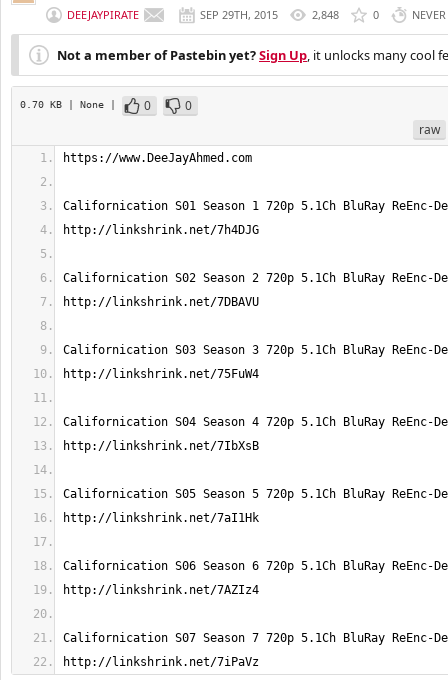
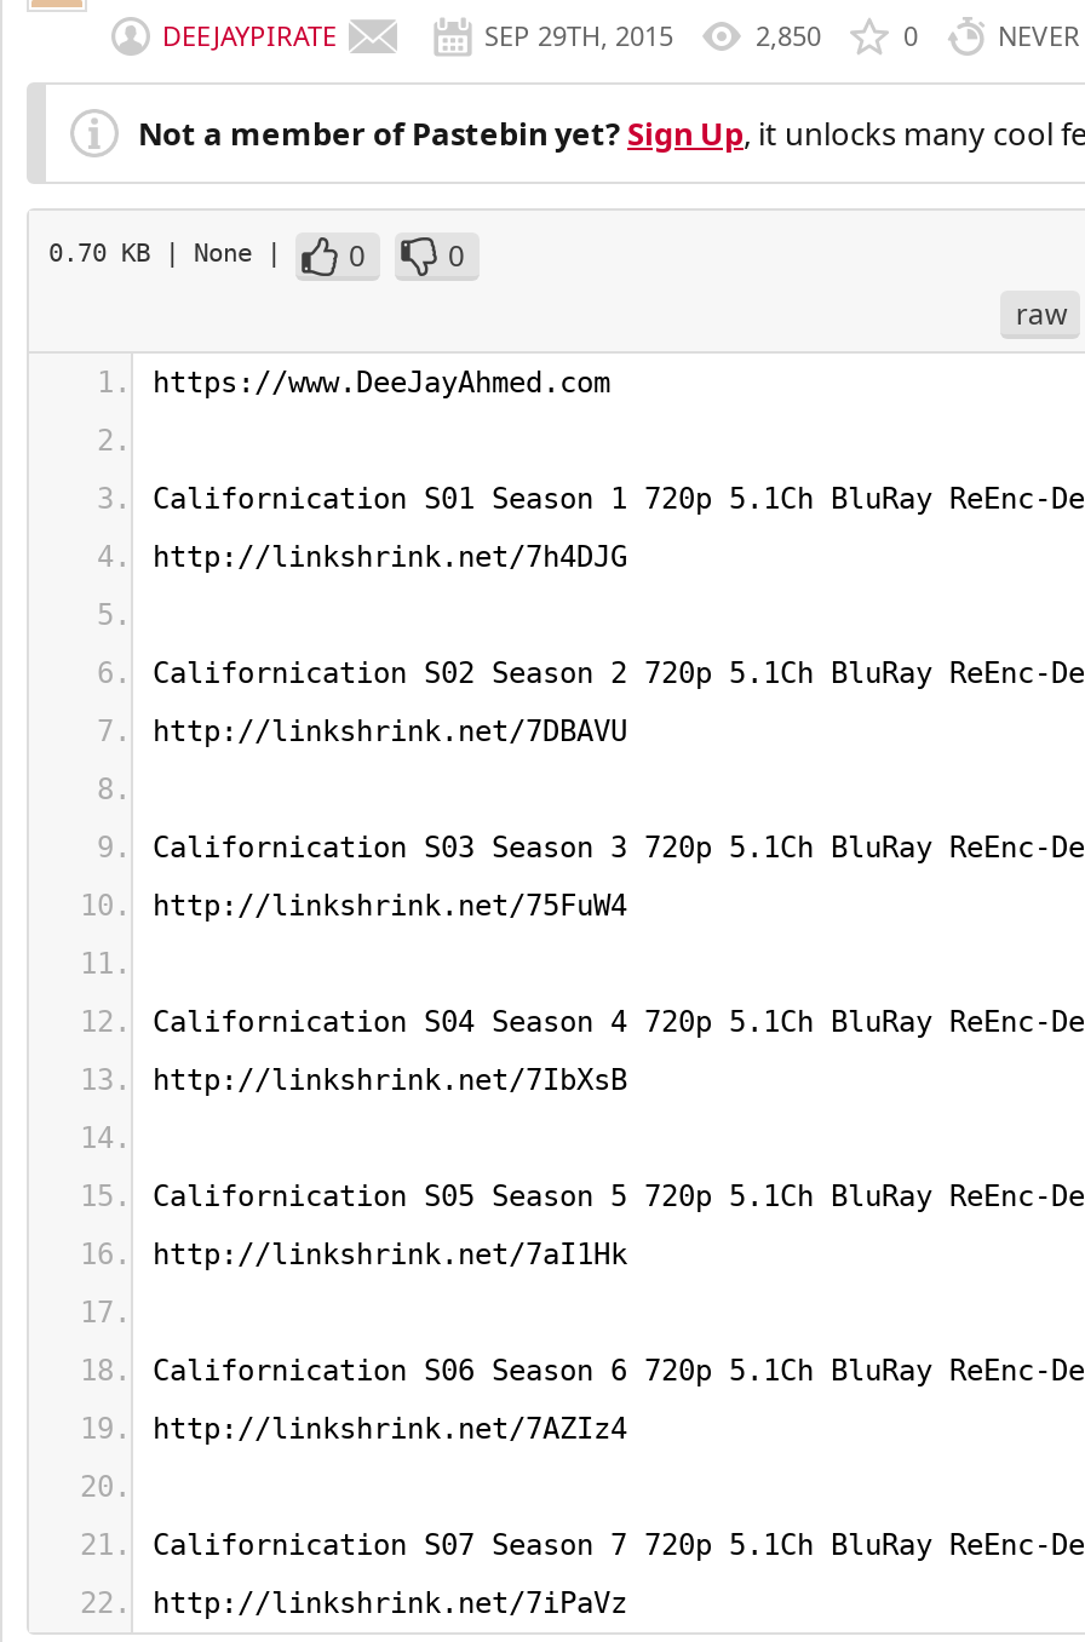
[312,7,339,22] 2,848 -> [756,17,821,53] 2,850

